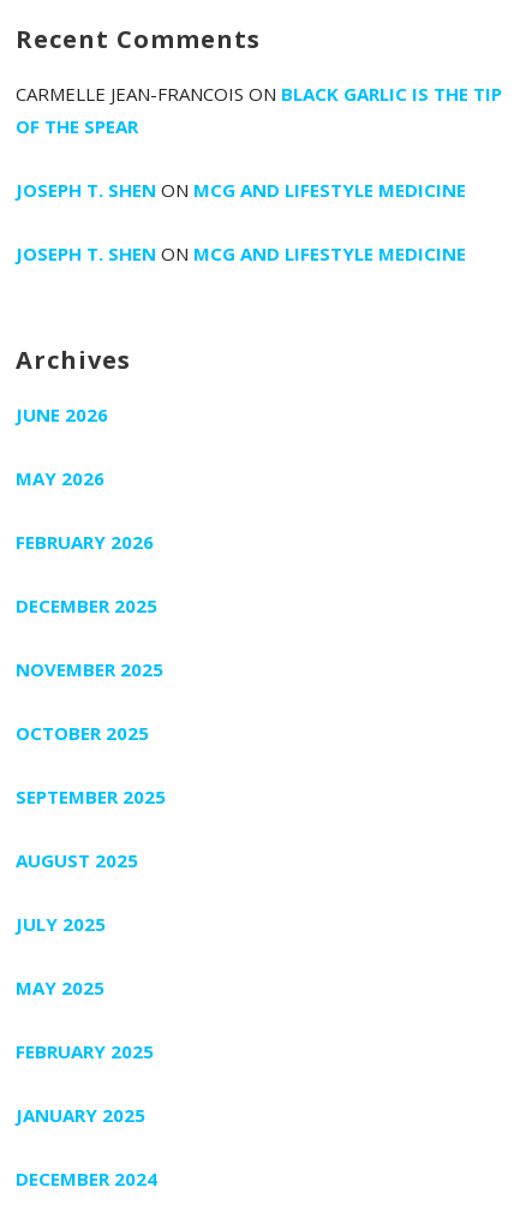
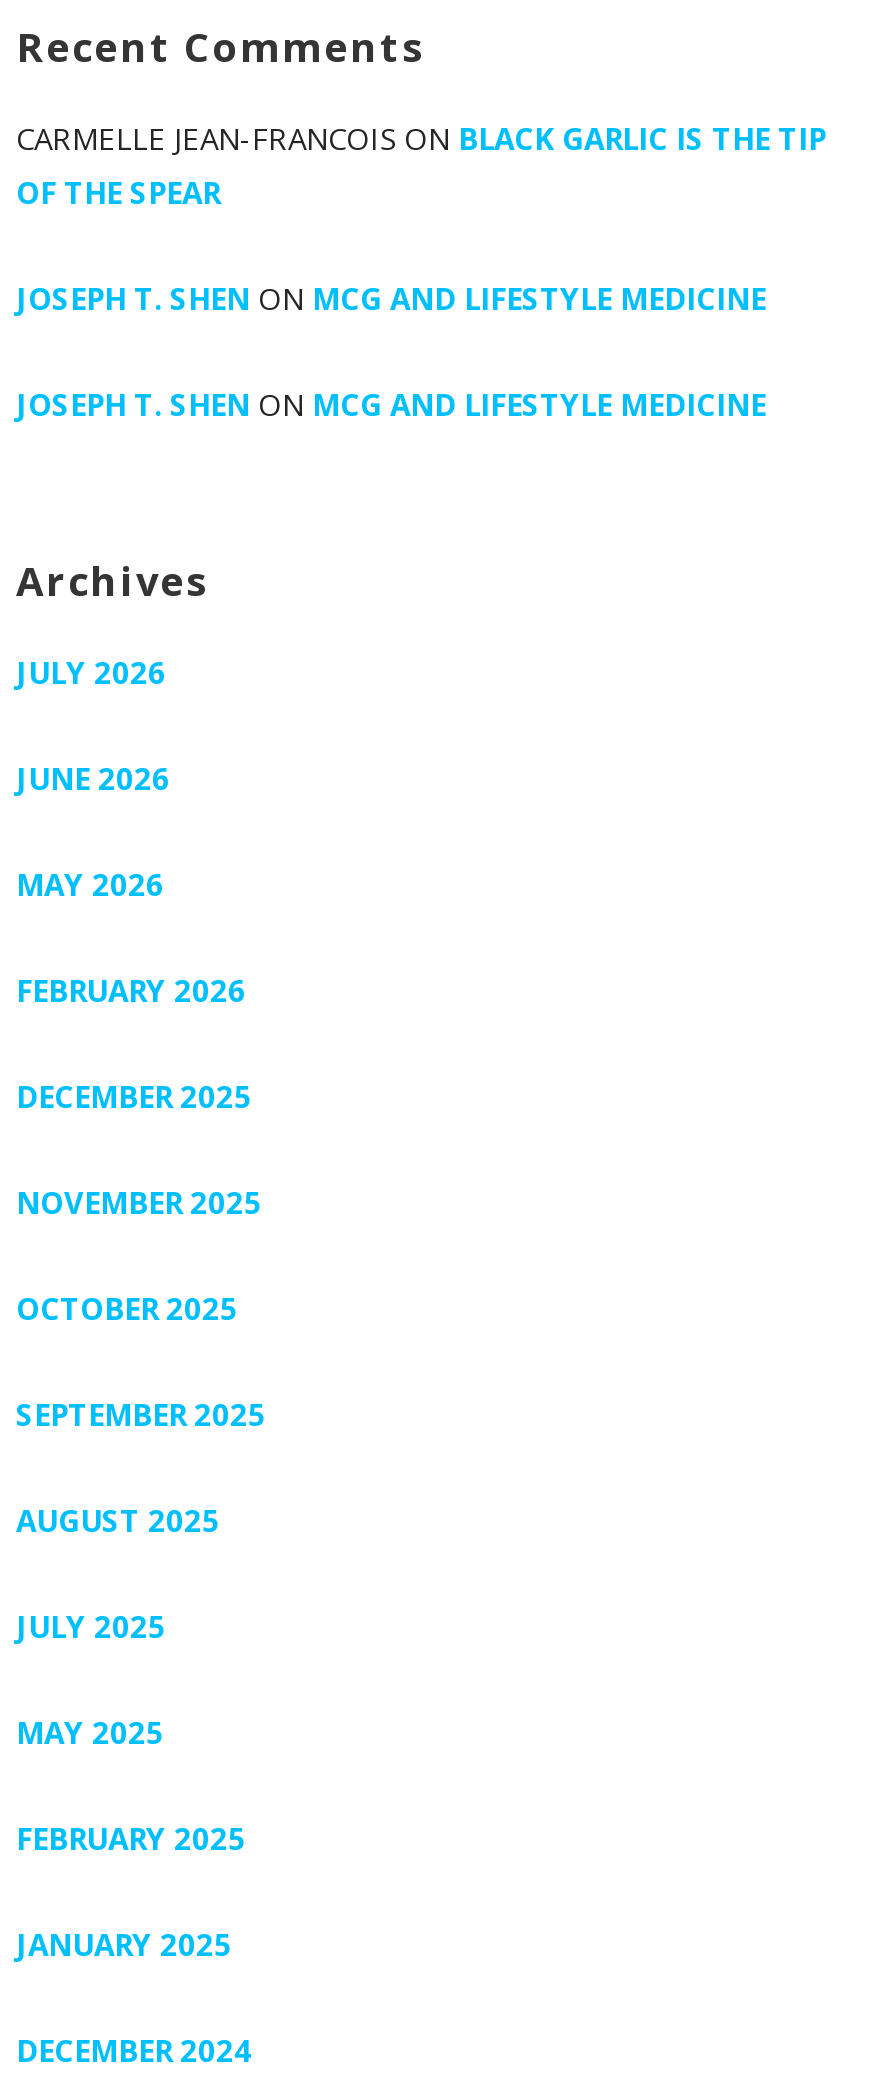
none -> [16,652,166,692] JULY 2026

